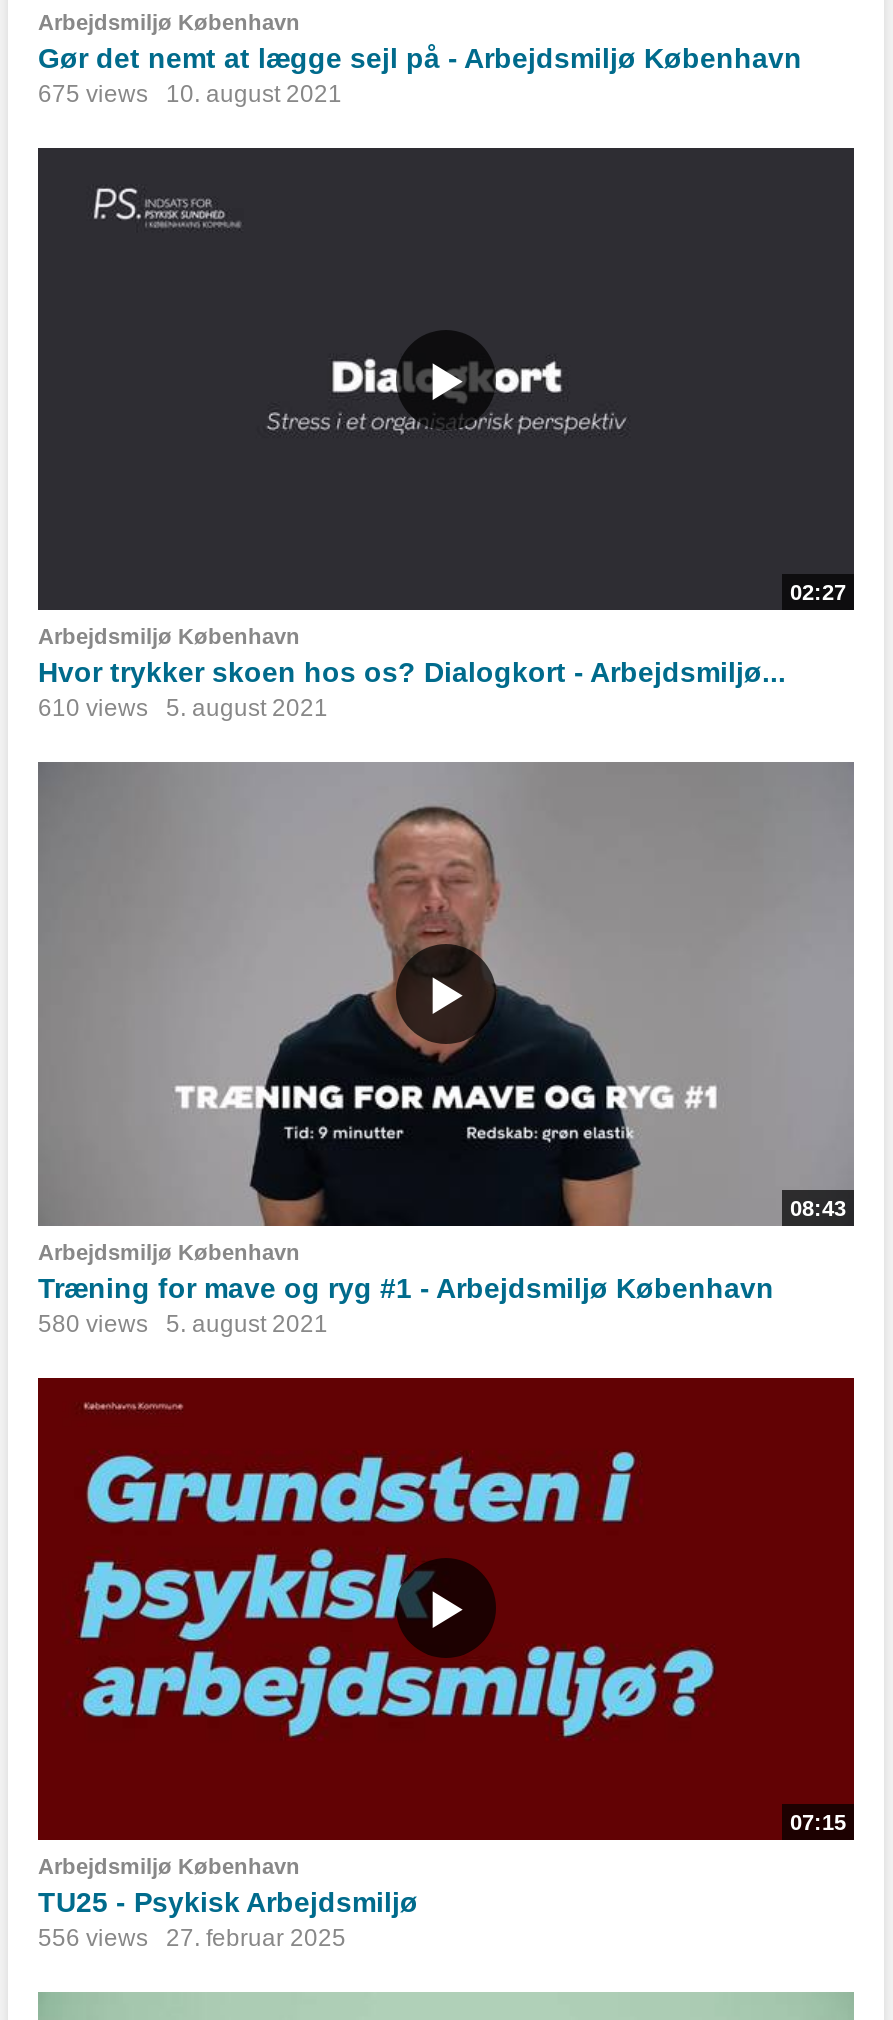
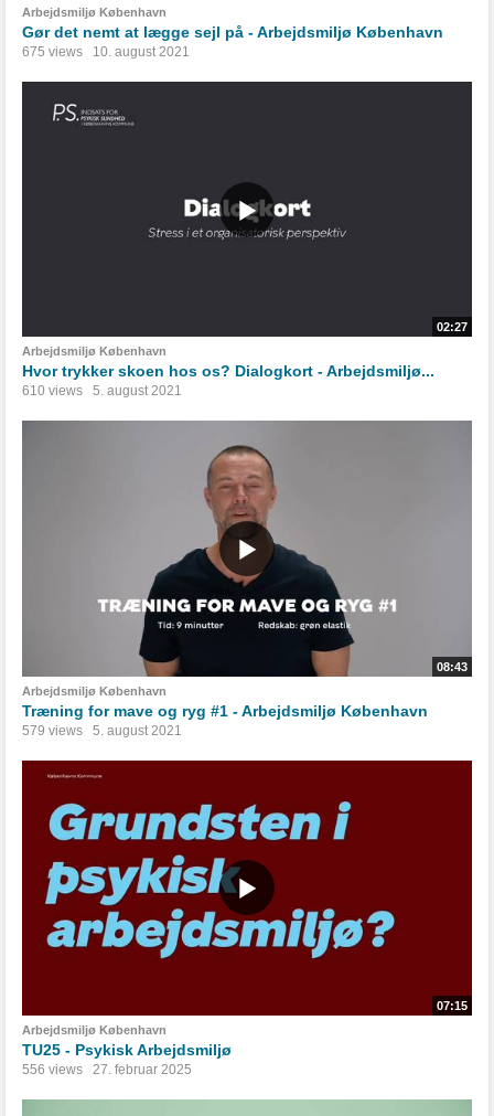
[38,1309,328,1337] 580 views 5. august 2021 -> [22,723,182,738] 579 views 5. august 2021

